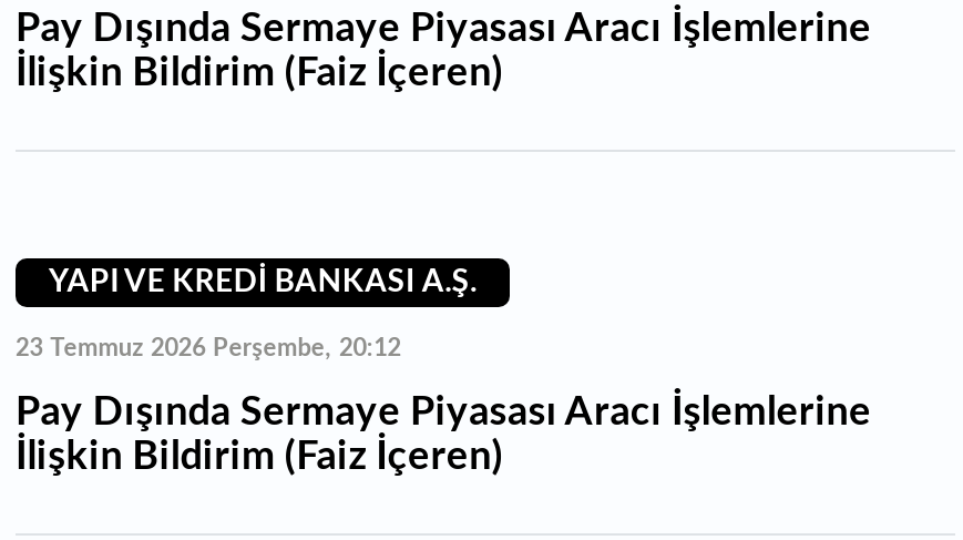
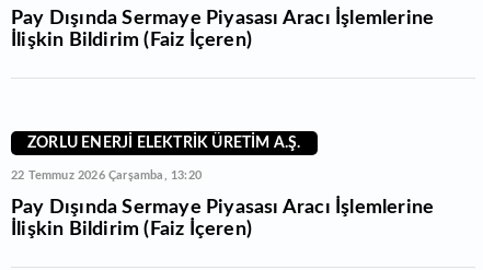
[49,267,477,298] YAPI VE KREDİ BANKASI A.Ş. -> [27,136,301,151] ZORLU ENERJİ ELEKTRİK ÜRETİM A.Ş.
[16,336,401,360] 23 Temmuz 2026 Perşembe, 20:12 -> [11,169,202,181] 22 Temmuz 2026 Çarşamba, 13:20

